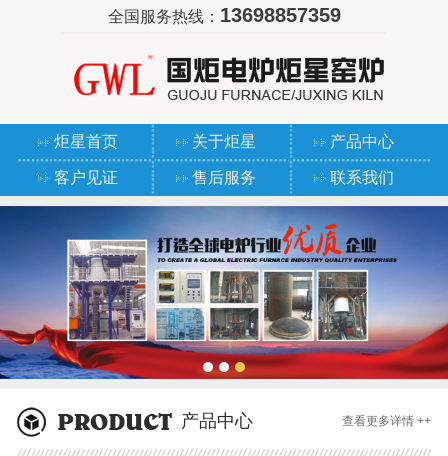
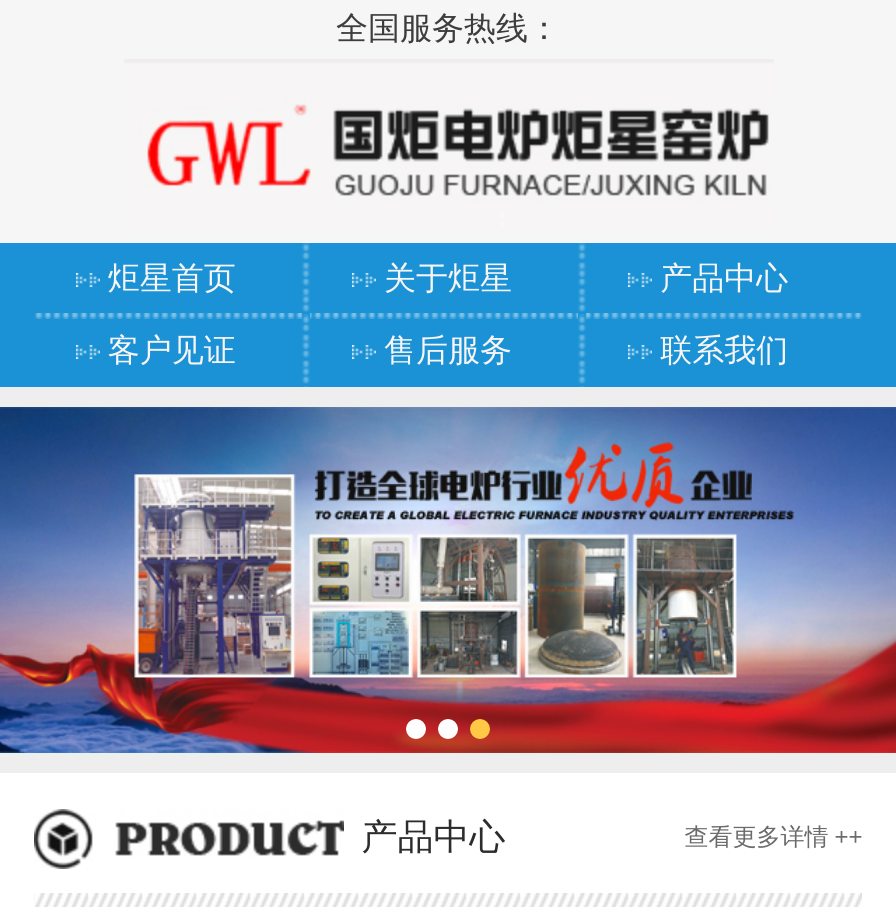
[107,4,340,26] 全国服务热线：13698857359 -> [336,11,560,45] 全国服务热线：

